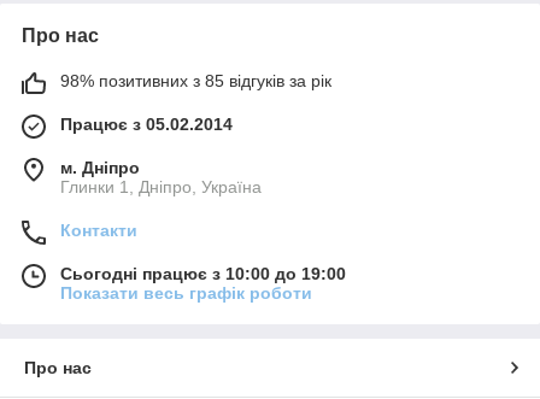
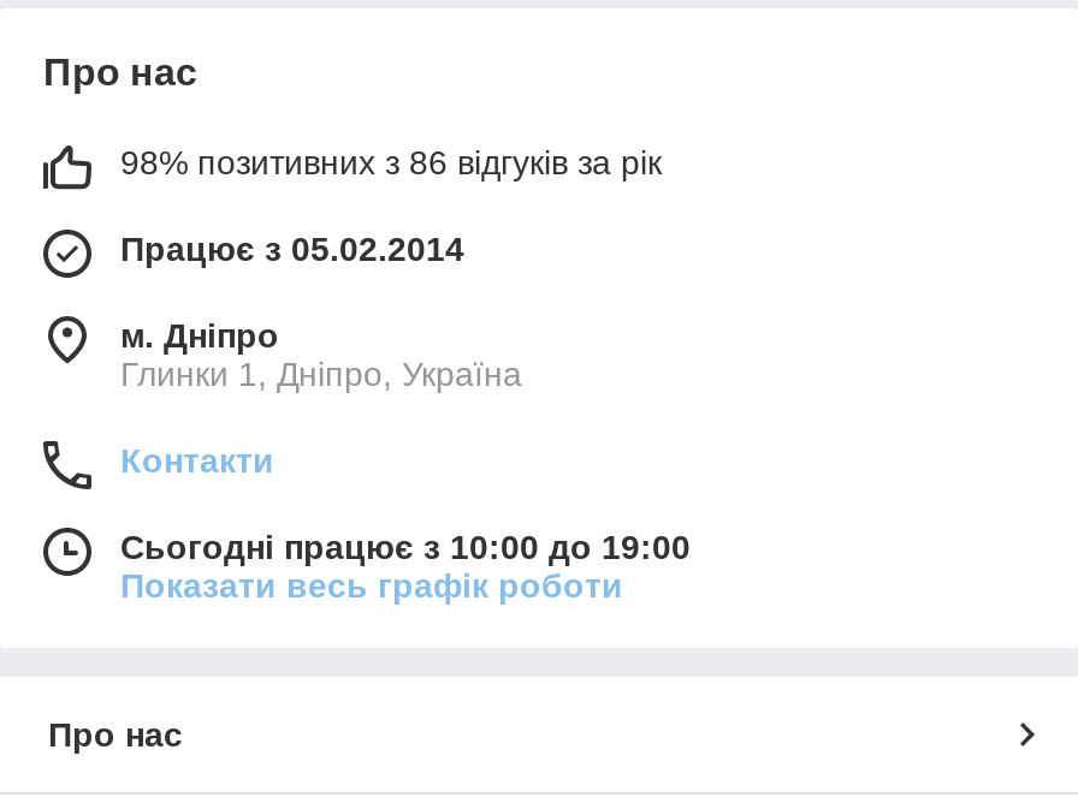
[60,71,331,90] 98% позитивних з 85 відгуків за рік -> [120,142,662,181] 98% позитивних з 86 відгуків за рік

